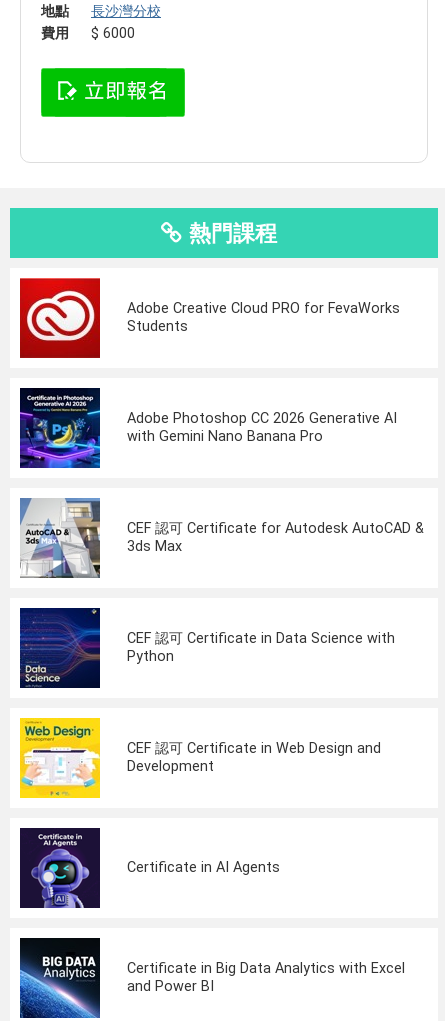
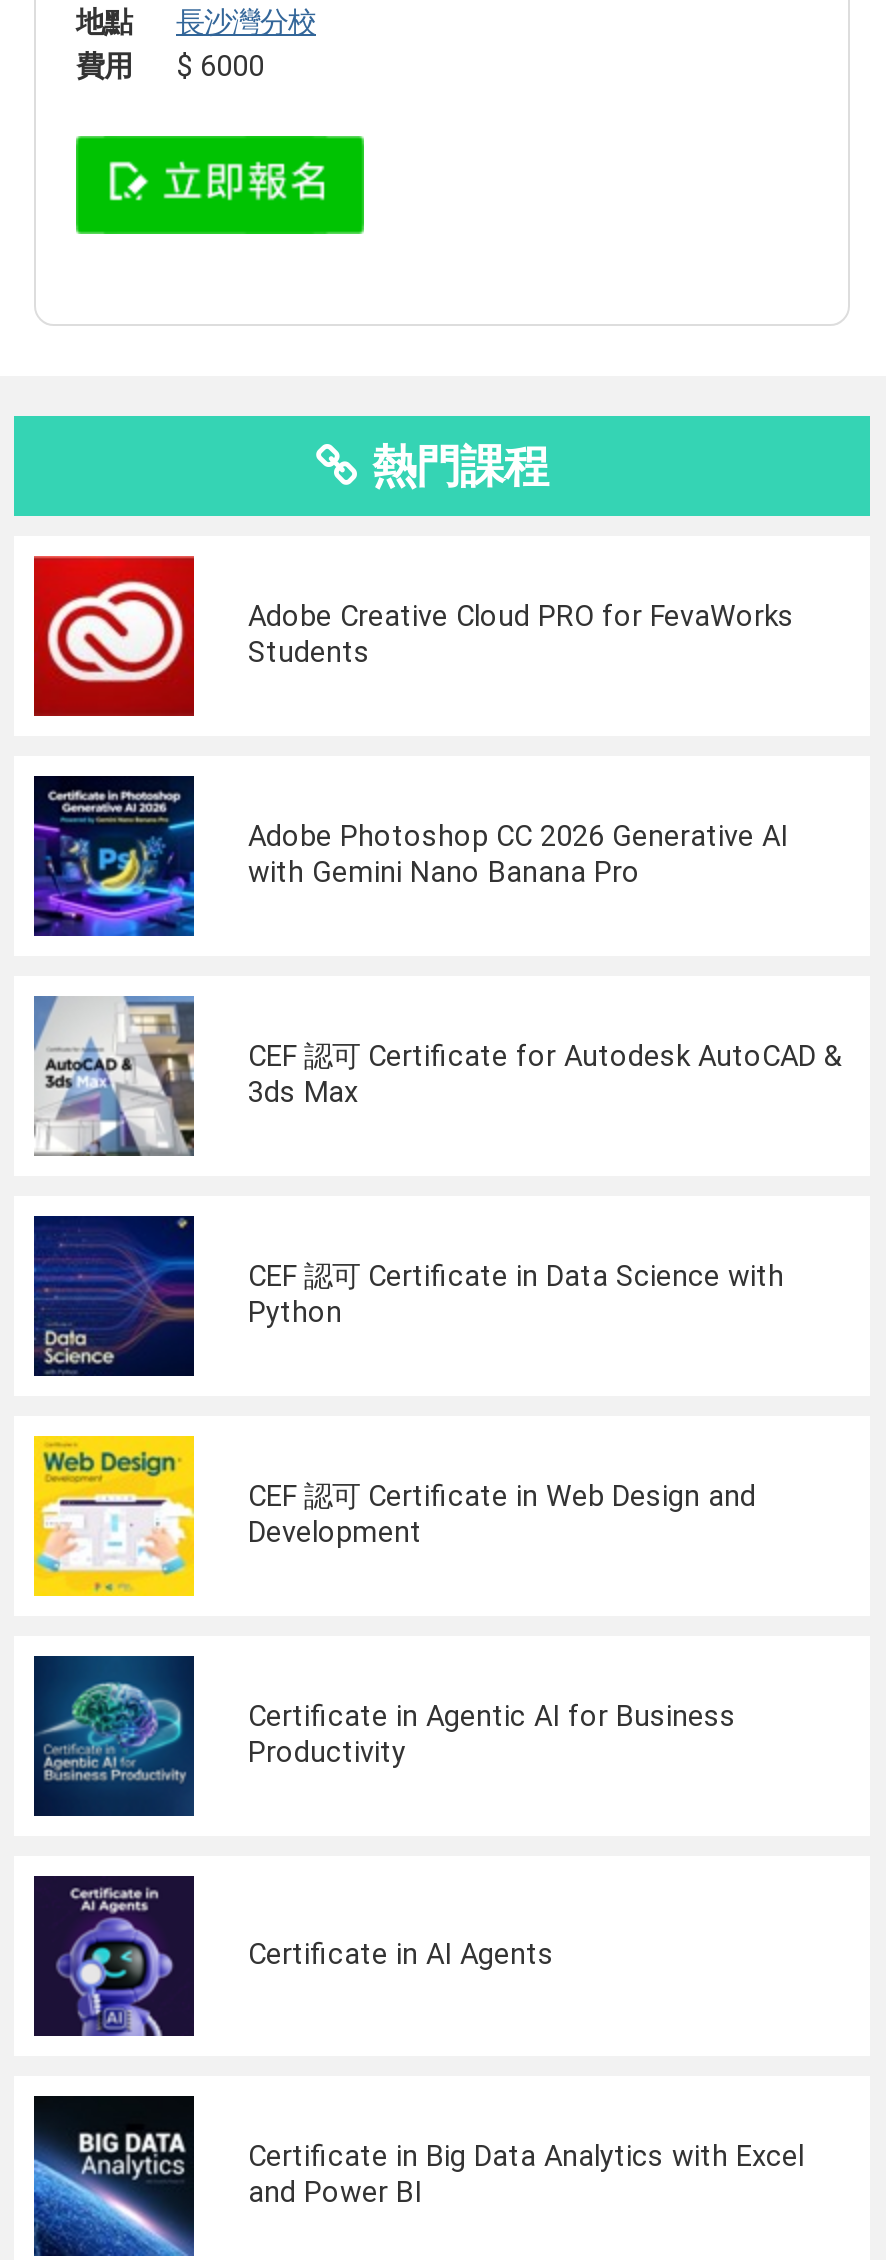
none -> [36,1656,736,1818] [image] | Certificate in Agentic AI for Business | Productivity

